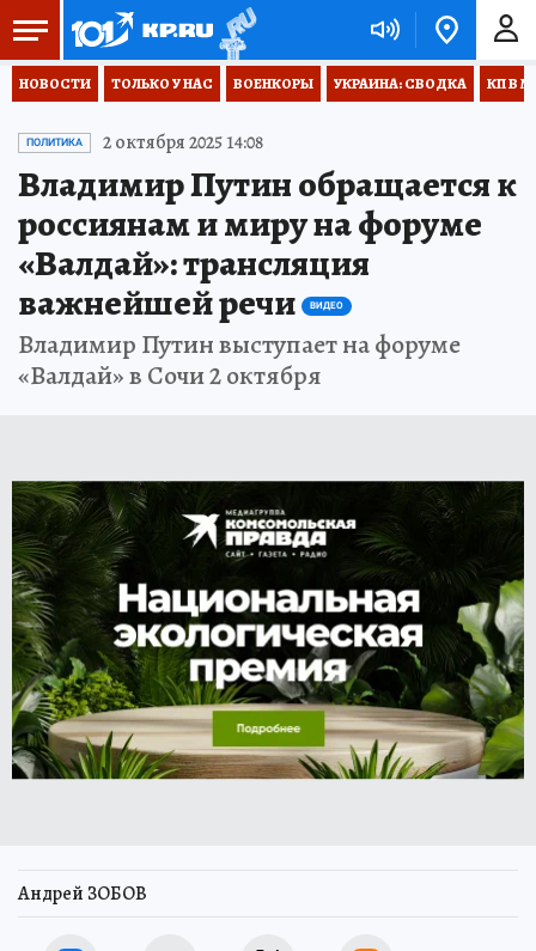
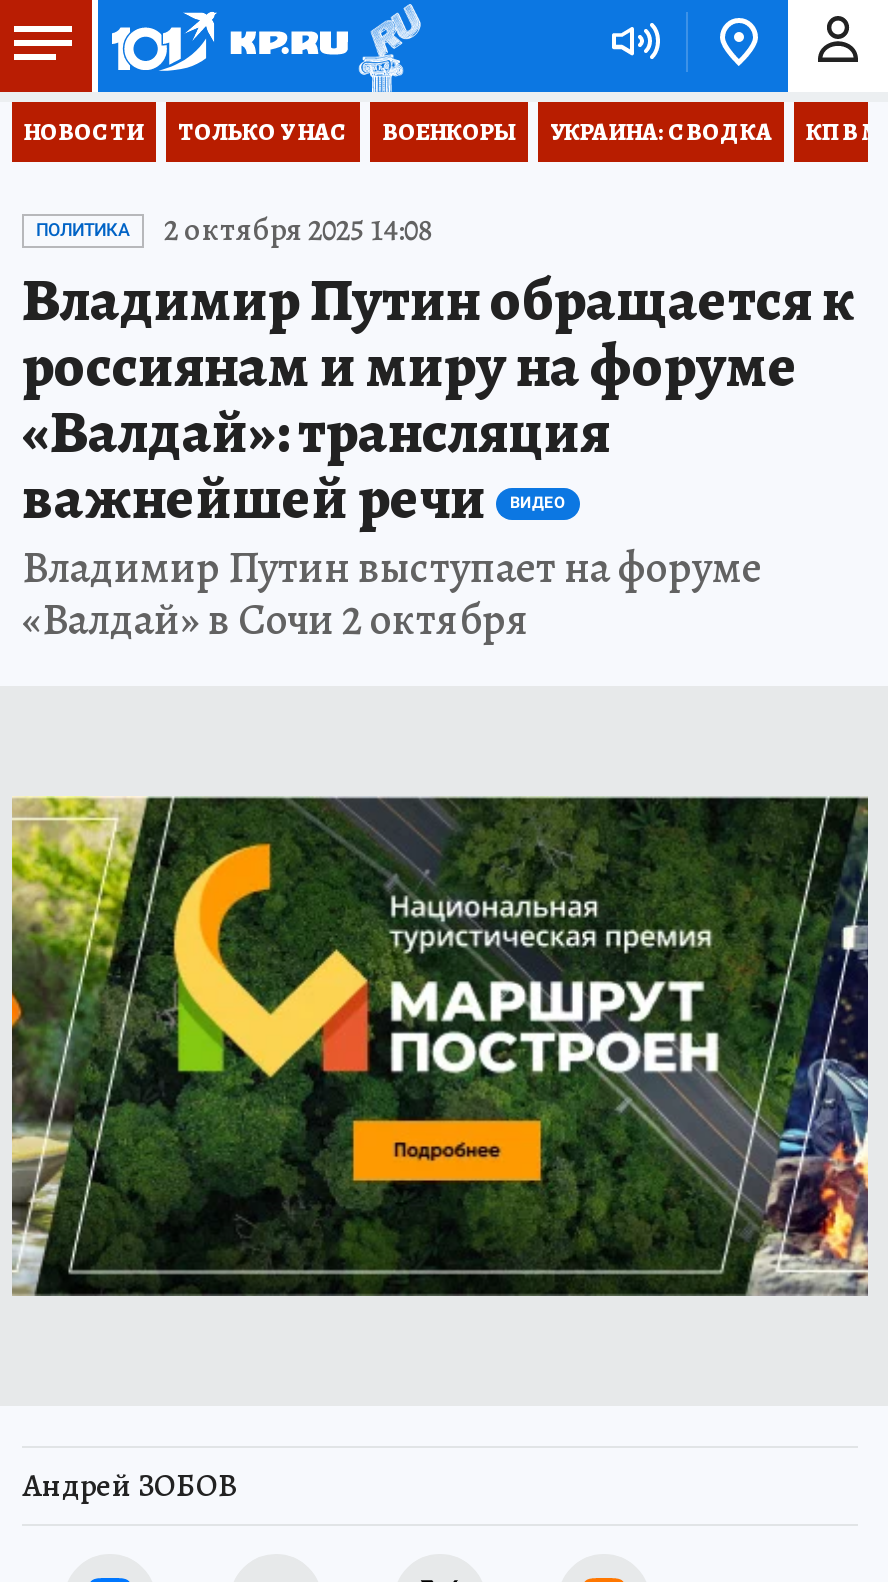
[11,480,525,780] [image] -> [10,796,870,1298] [image]

